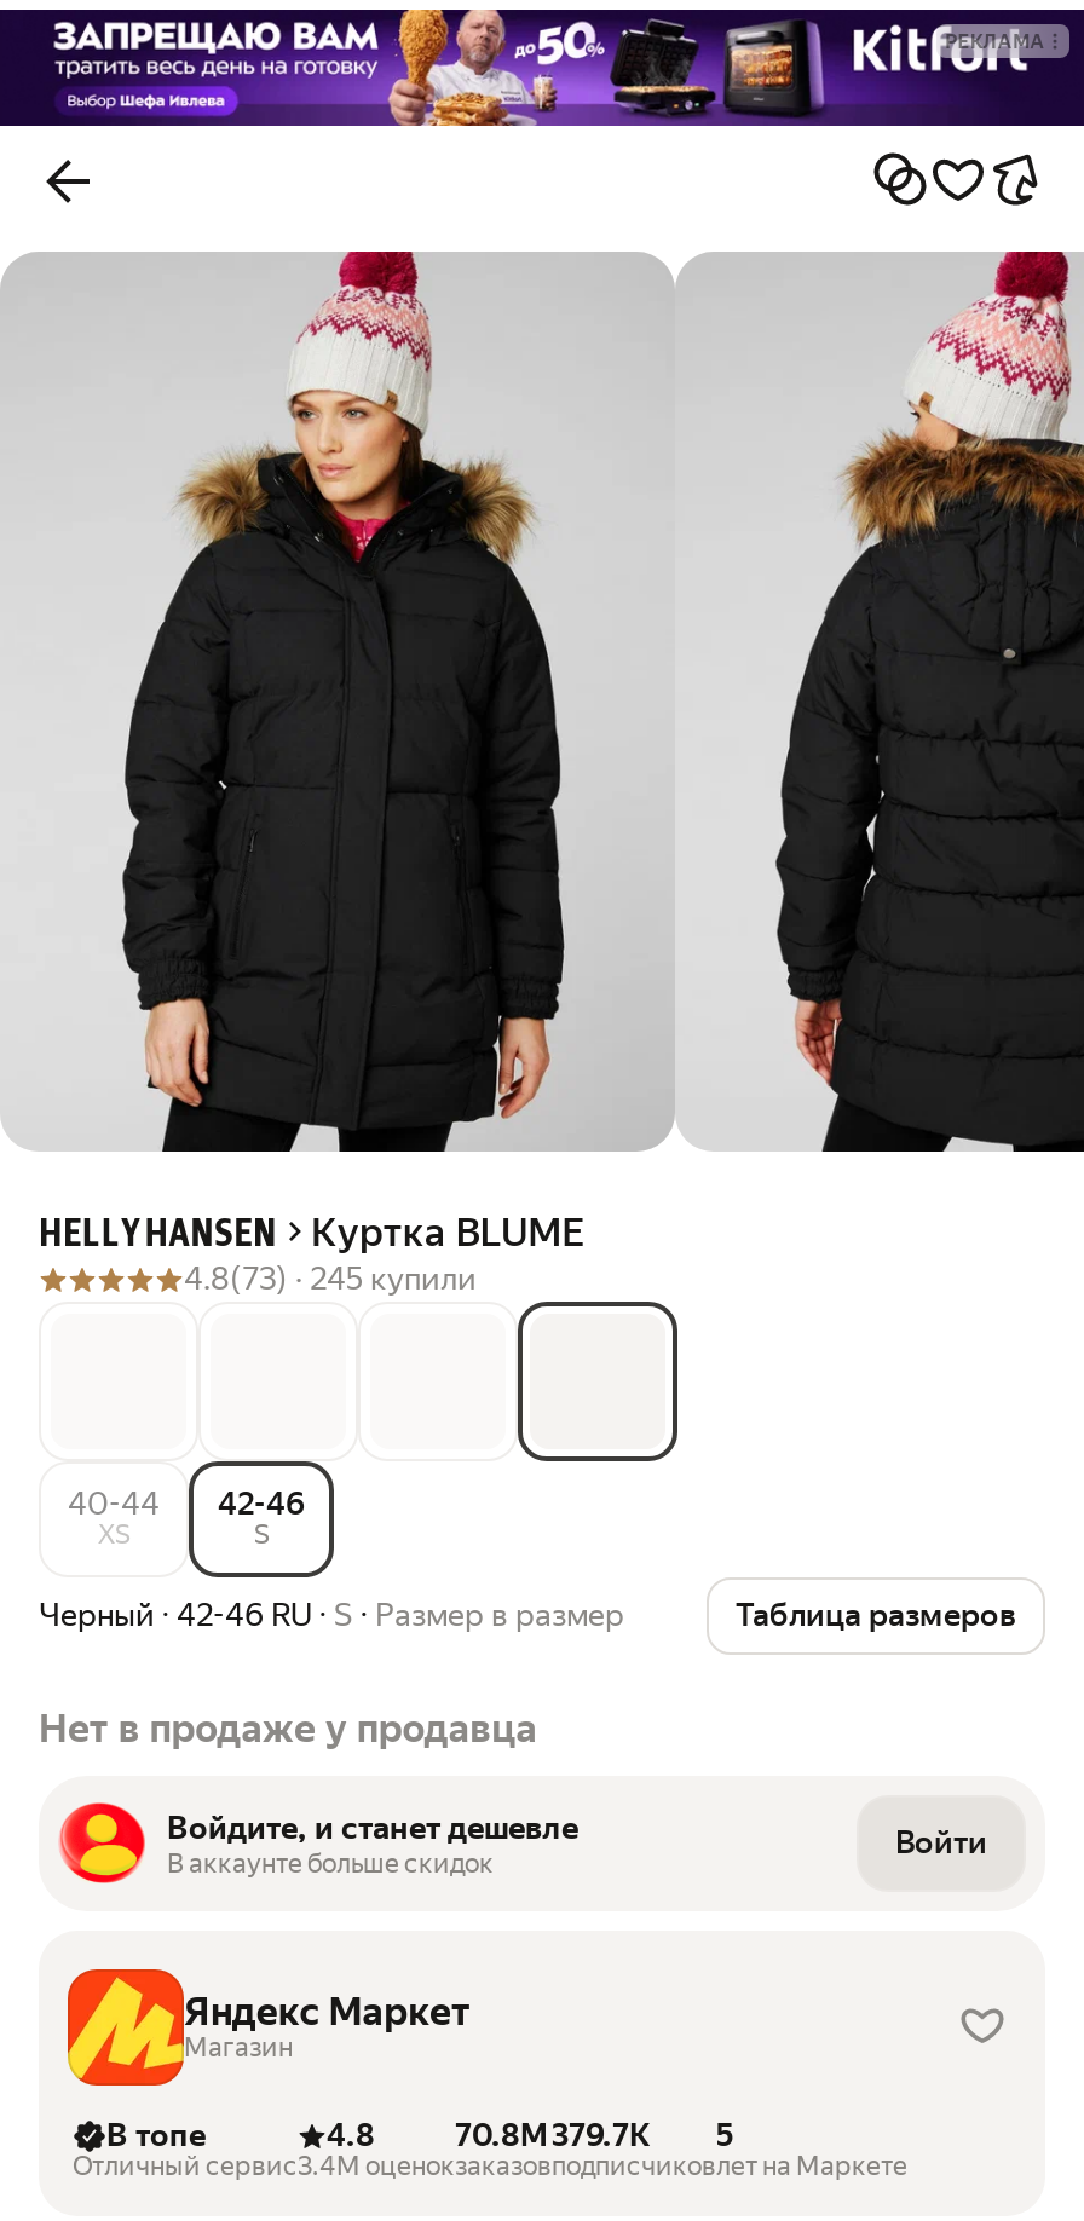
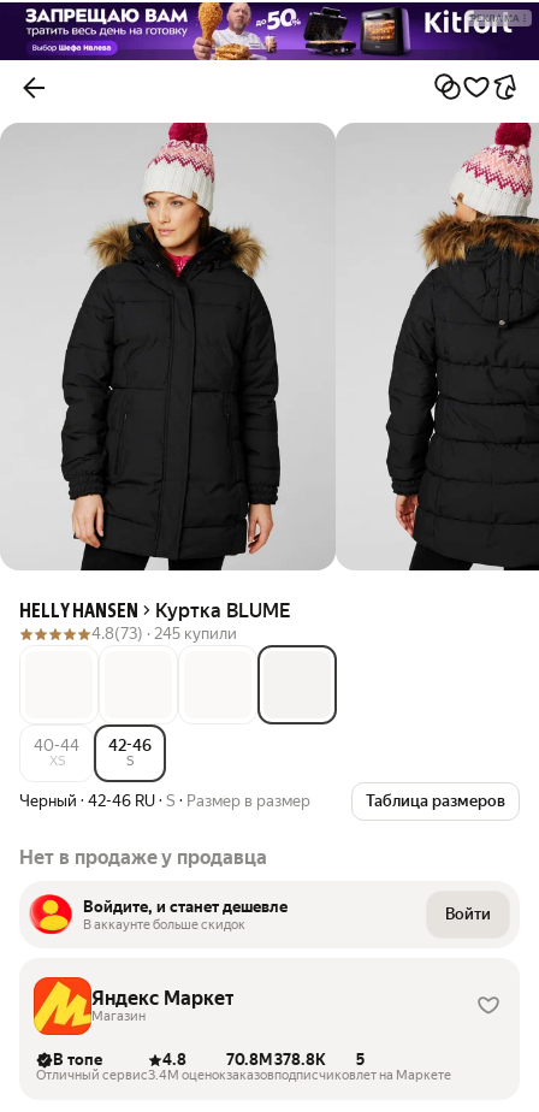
[455,2117,733,2153] 70.8M 379.7K 5 -> [226,1051,365,1069] 70.8M 378.8K 5

